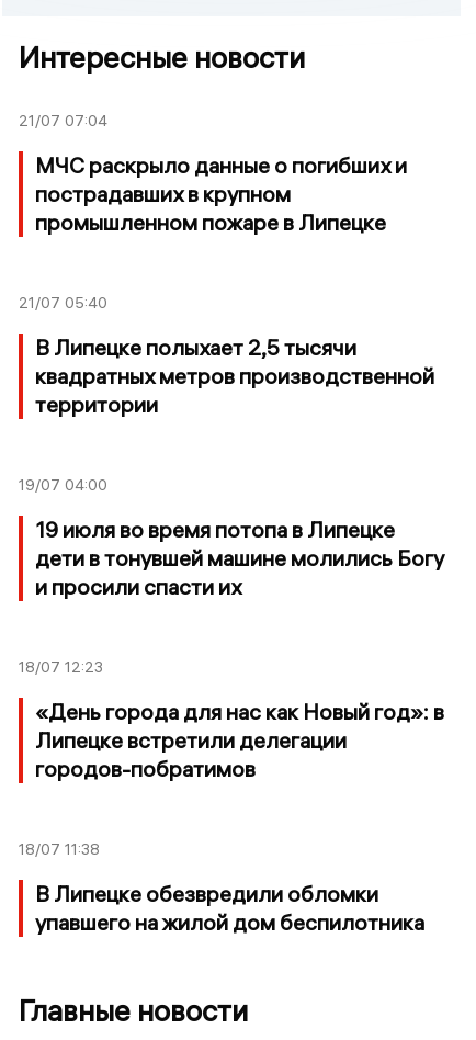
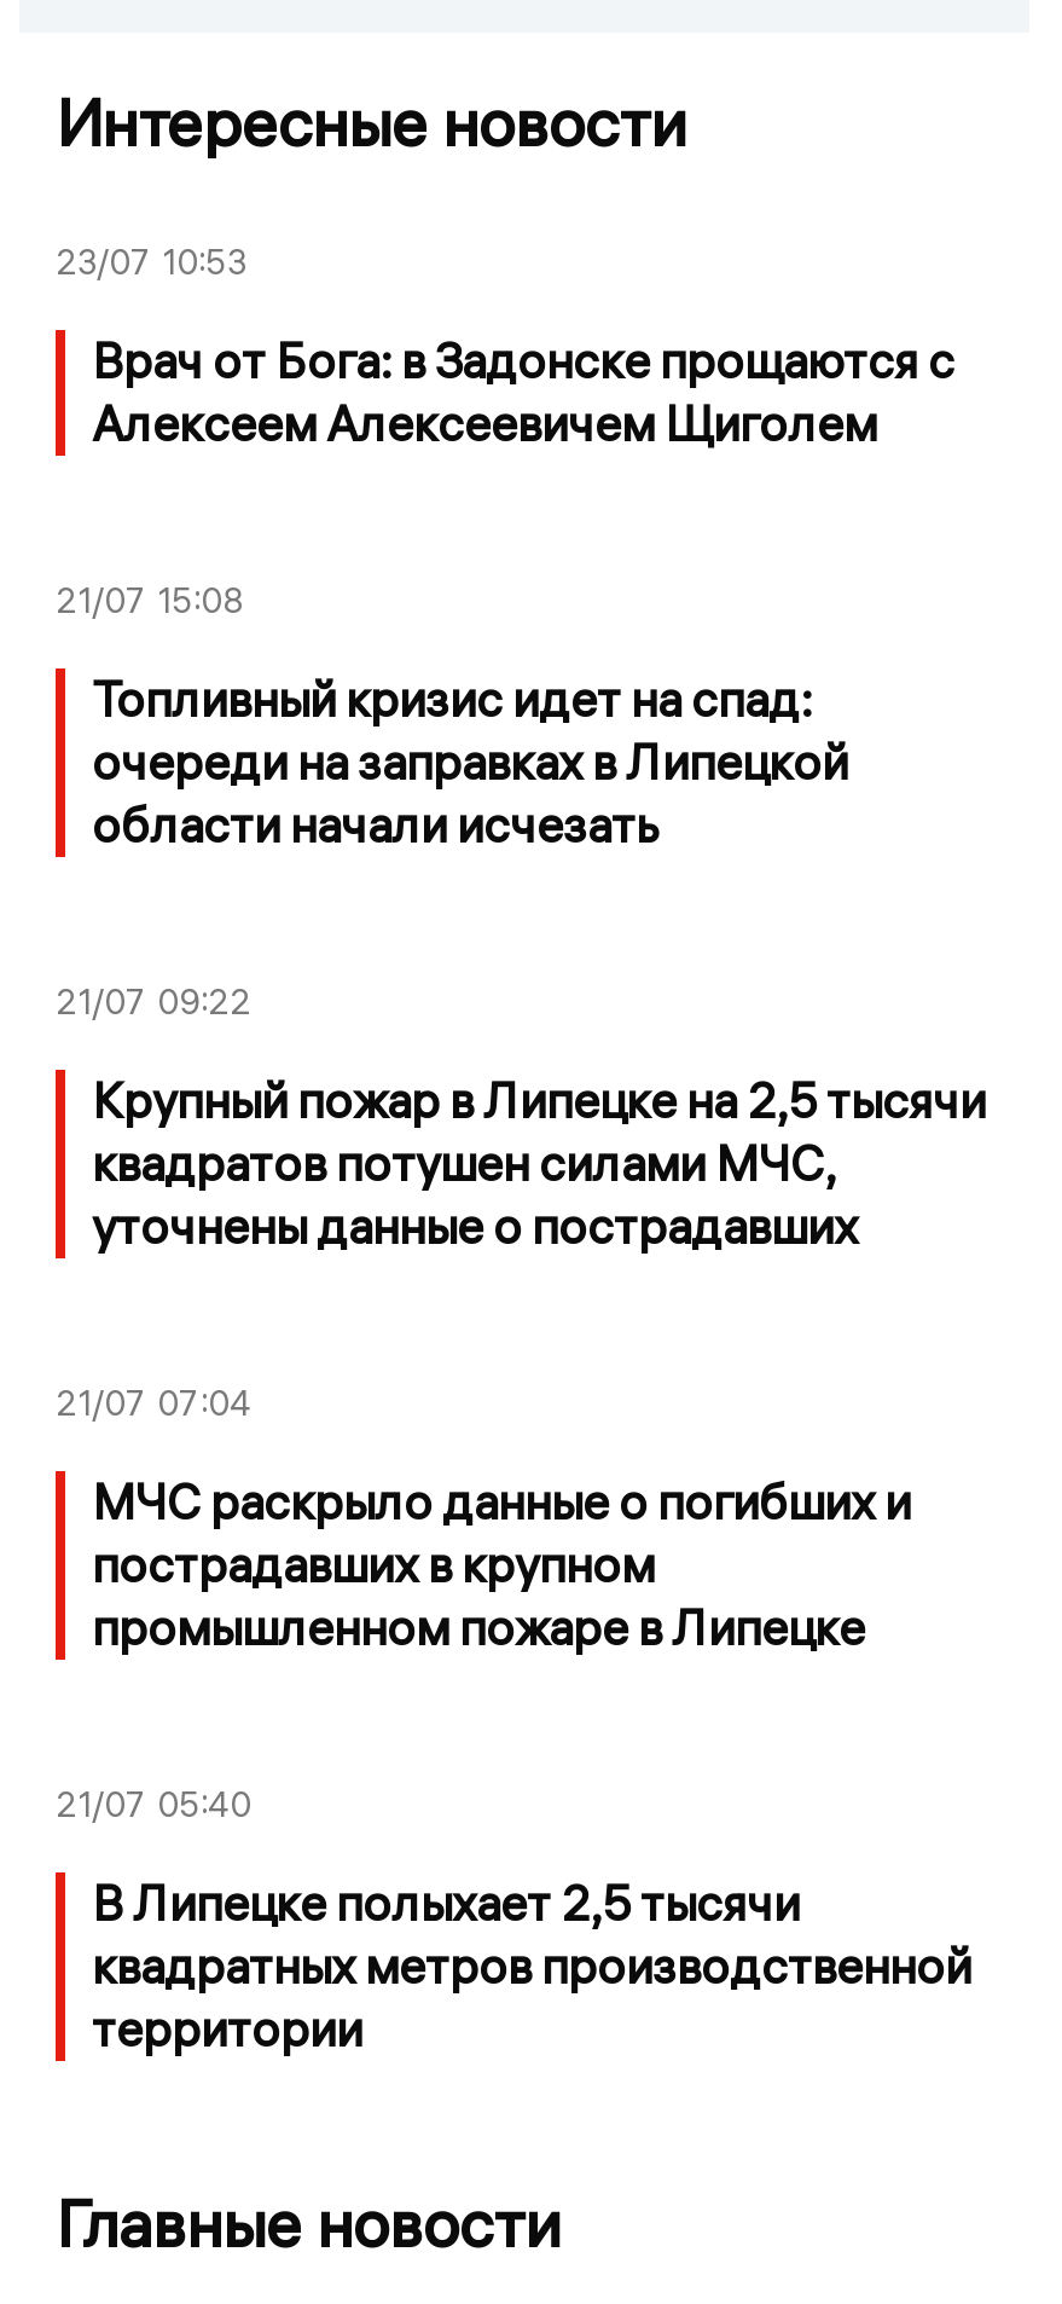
none -> [56,240,986,1256] 23/07 10:53 | Врач от Бога: в Задонске прощаются с | Алексеем Алексеевичем Щиголем | 21/07 15:08 | Топливный кризис идет на спад: | очереди на заправках в Липецкой | области начали исчезать | 21/07 09:22 | Крупный пожар в Липецке на 2,5 тысячи | квадратов потушен силами МЧС, | уточнены данные о пострадавших
moved [19,111,434,418] -> [56,1381,971,2058]: 21/07 07:04 | МЧС раскрыло данные о погибших и | пострадавших в крупном | промышленном пожаре в Липецке | 21/07 05:40 | В Липецке полыхает 2,5 тысячи | квадратных метров производственной | территории
[19,475,444,936] 19/07 04:00 | 19 июля во время потопа в Липецке | дети в тонувшей машине молились Богу | и просили спасти их | 18/07 12:23 | «День города для нас как Новый год»: в | Липецке встретили делегации | городов-побратимов | 18/07 11:38 | В Липецке обезвредили обломки | упавшего на жилой дом беспилотника -> none

